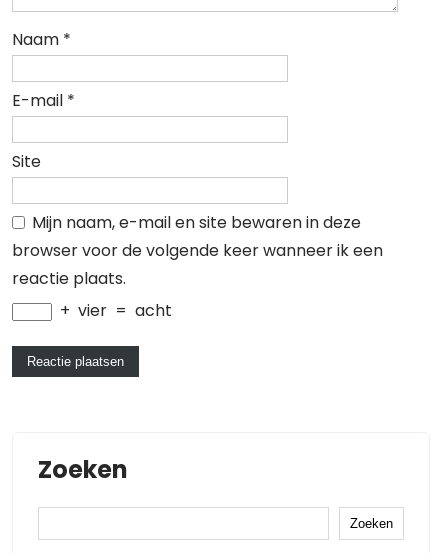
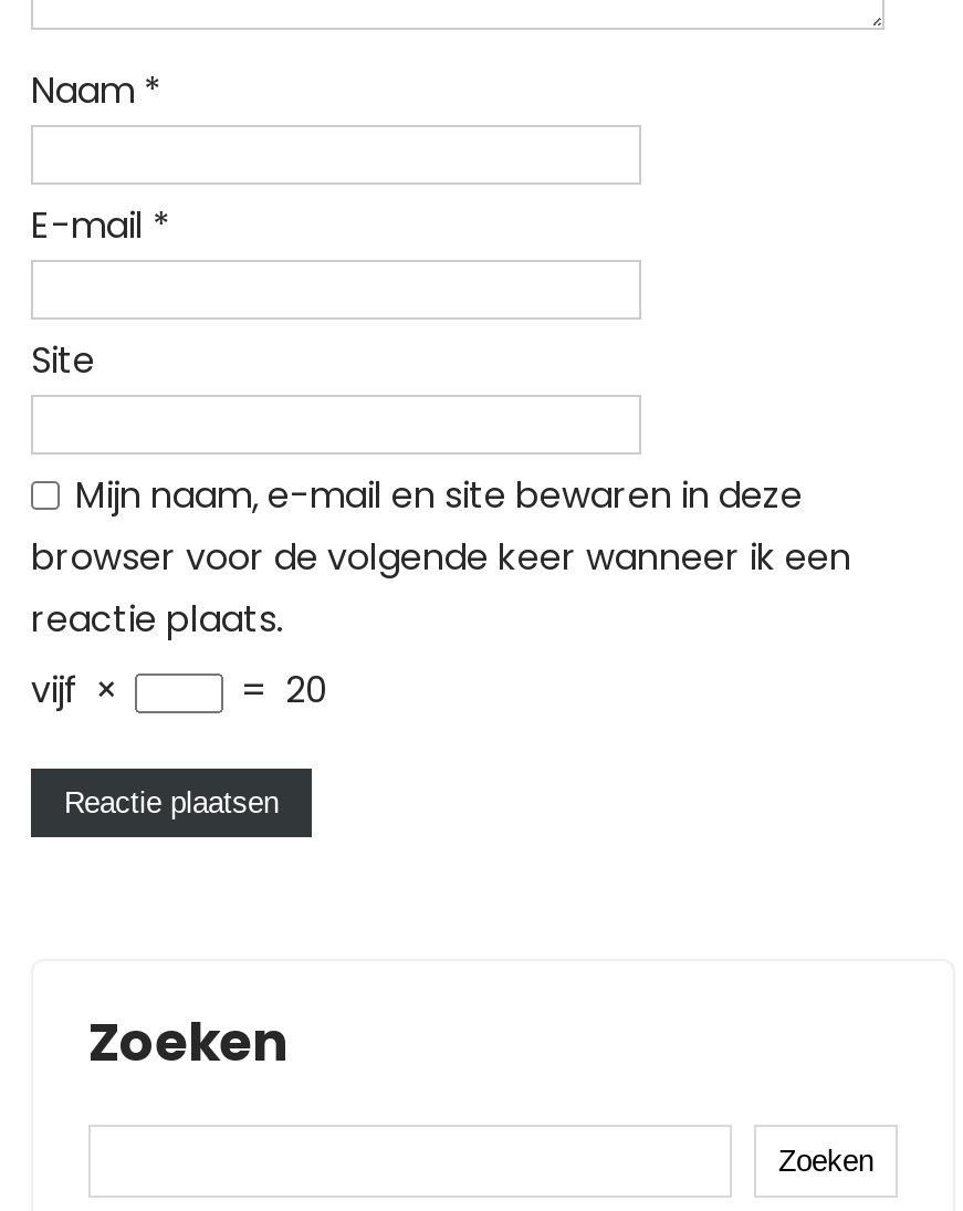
[56,299,172,322] + vier = acht -> [31,665,327,716] vijf × | = 20

